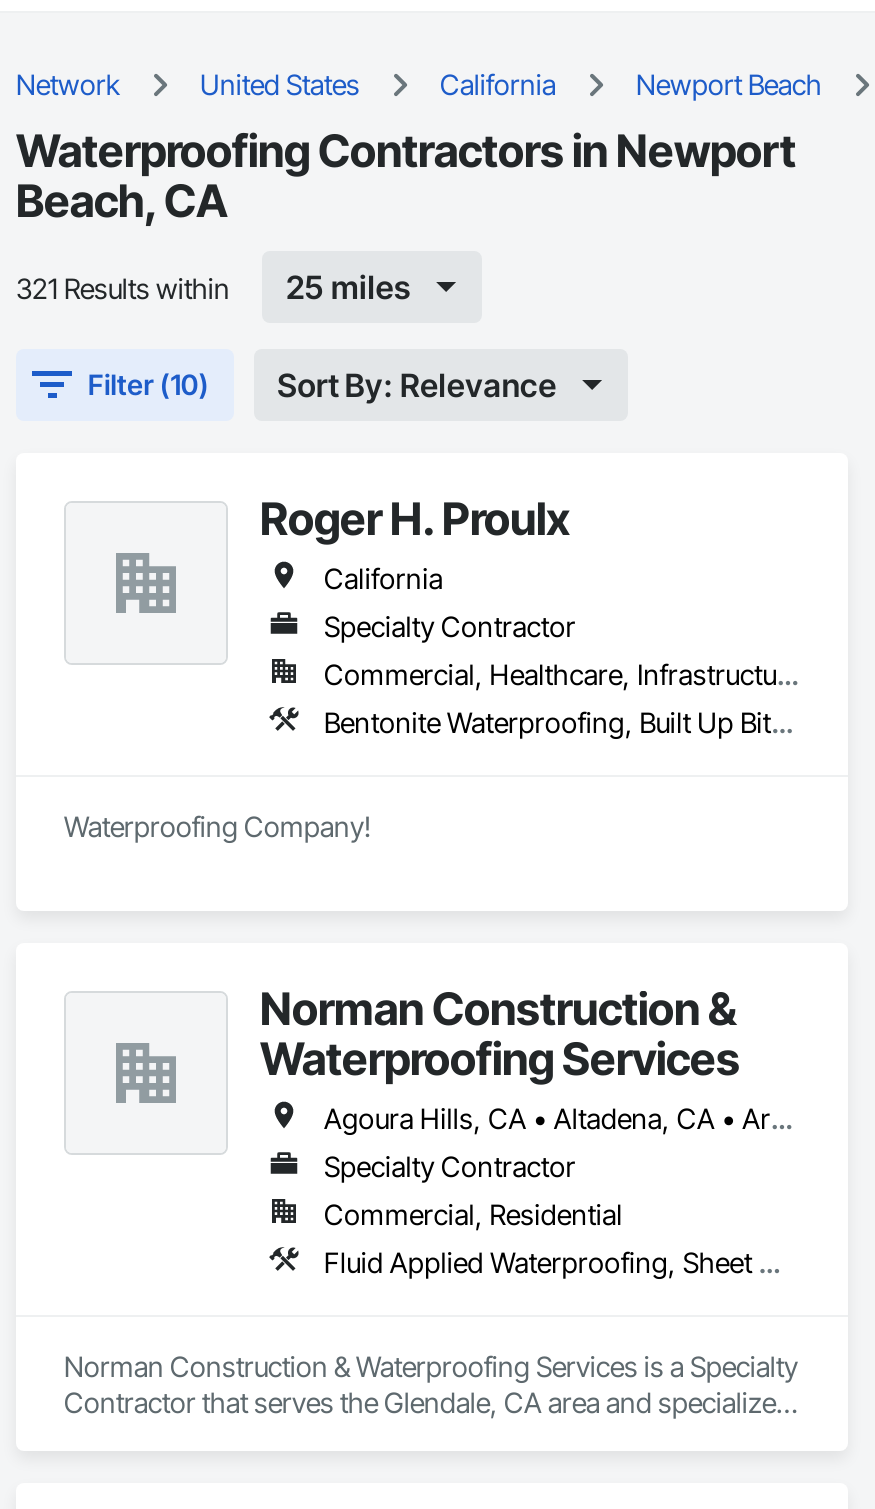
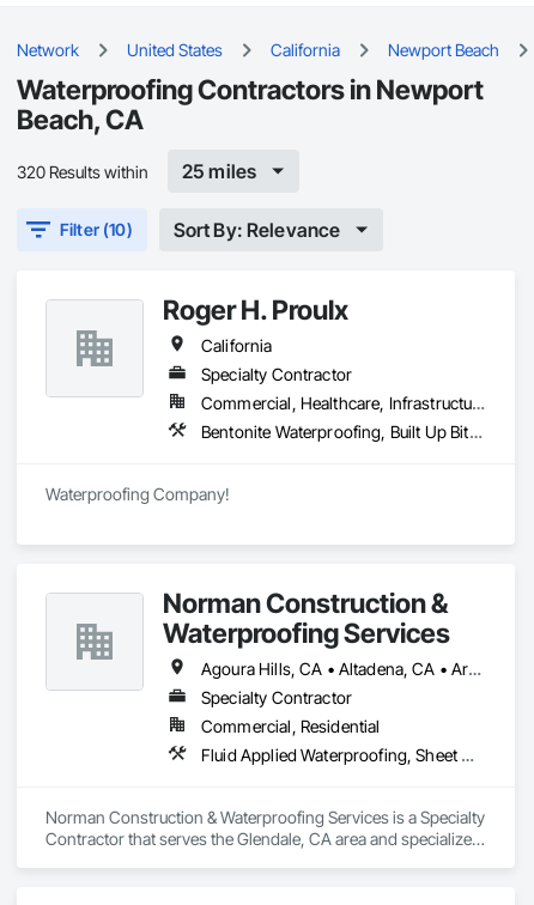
[16,270,230,304] 321 Results within -> [17,161,148,181] 320 Results within

